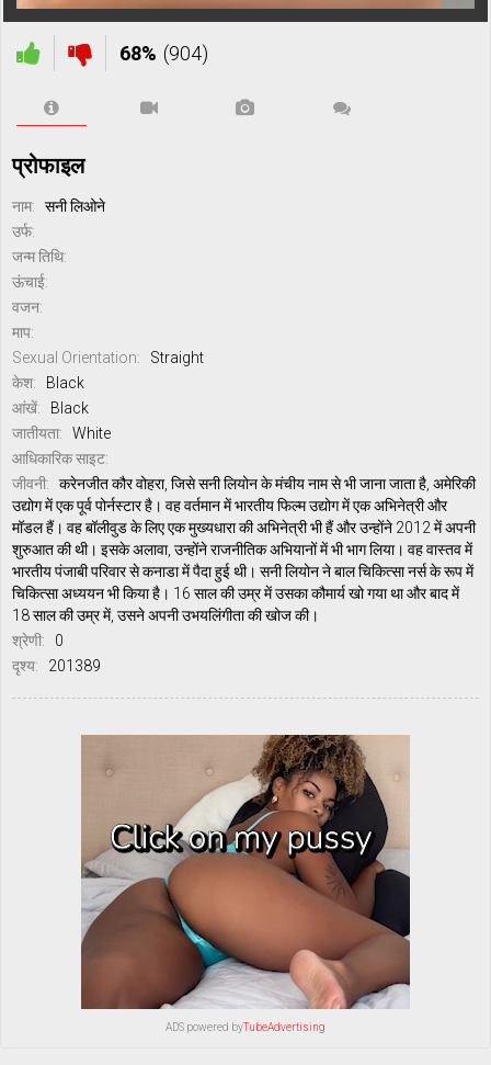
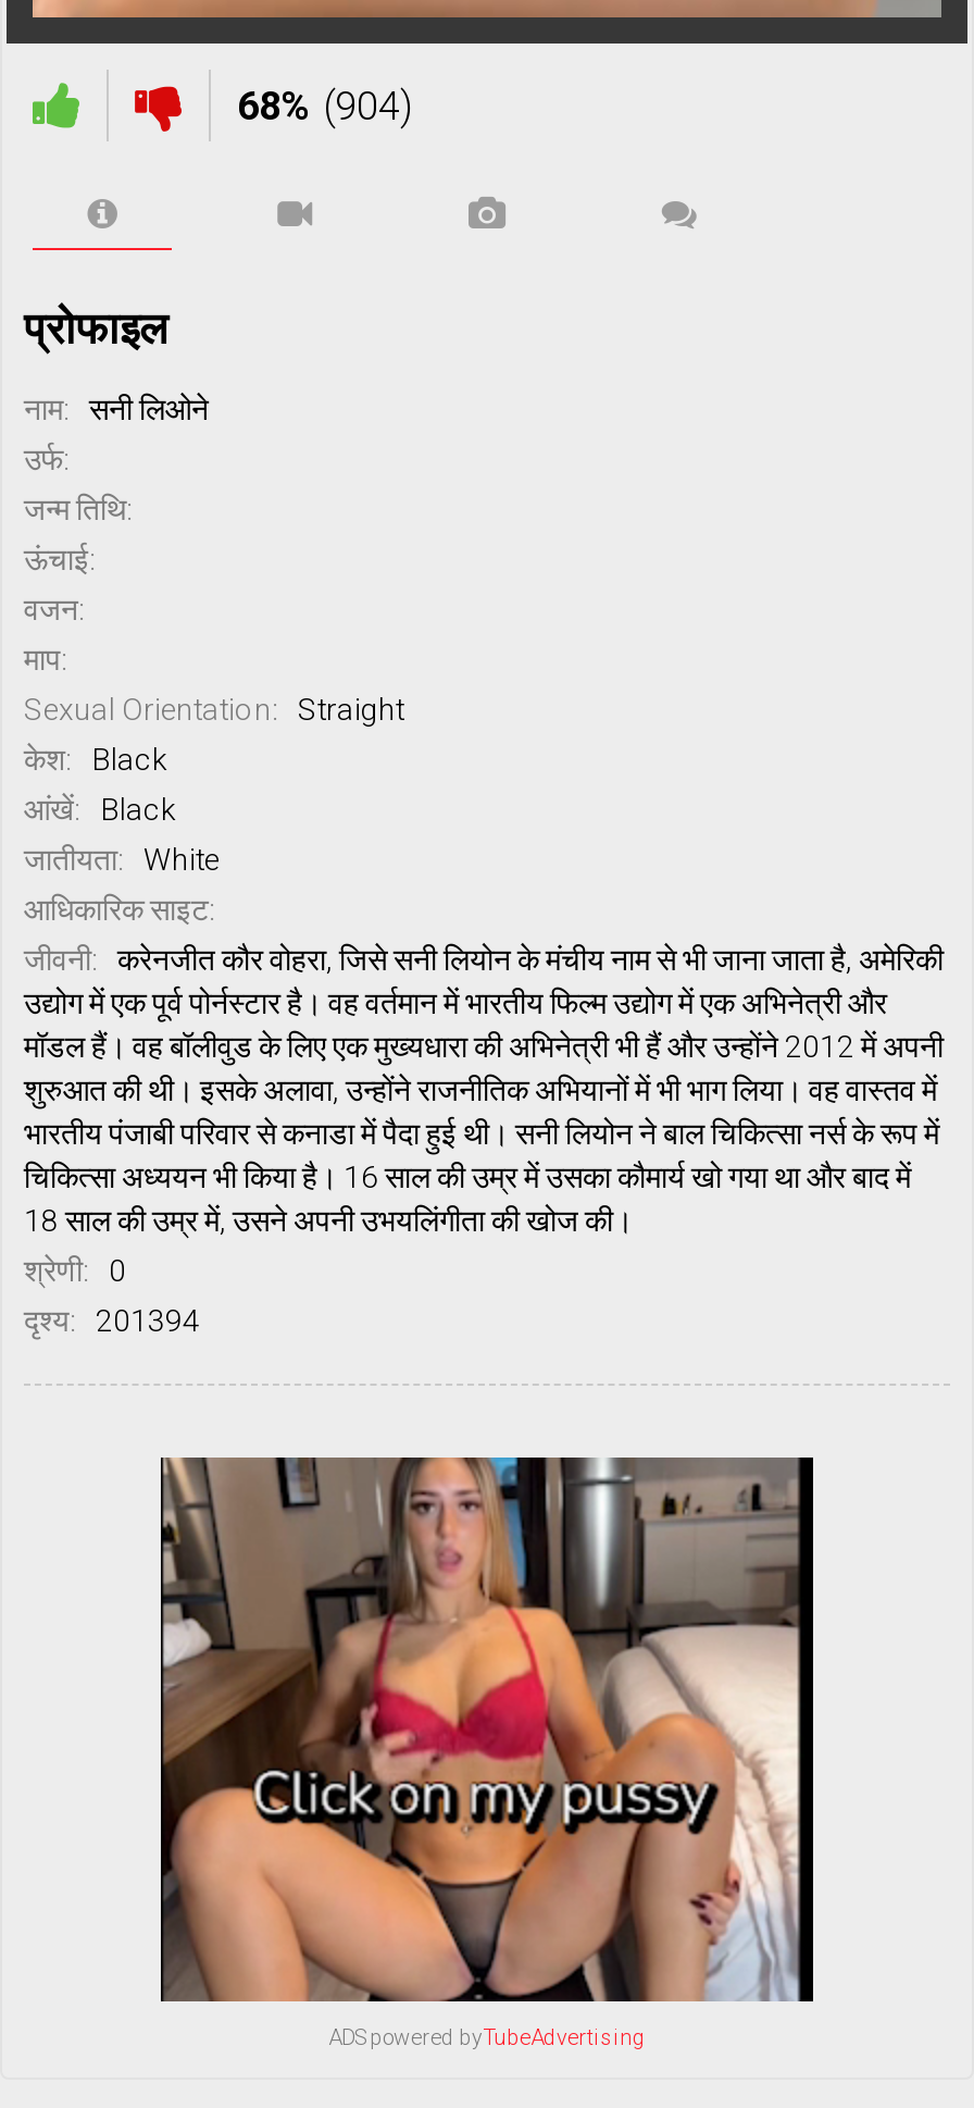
[12,657,101,674] दृश्य: 201389 -> [24,1302,200,1337] दृश्य: 201394
[80,734,411,1010] [image] -> [159,1455,815,2004] [image]

